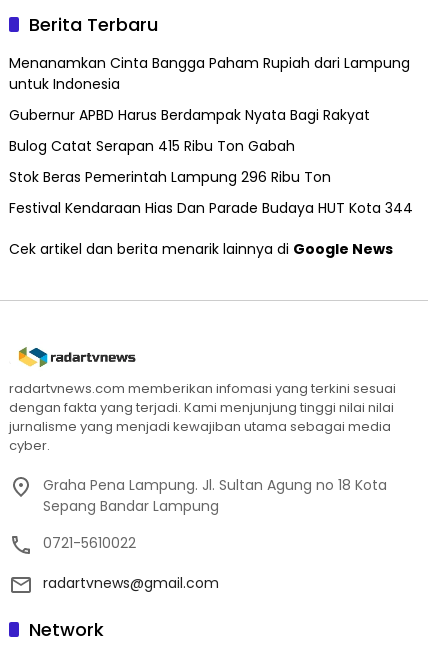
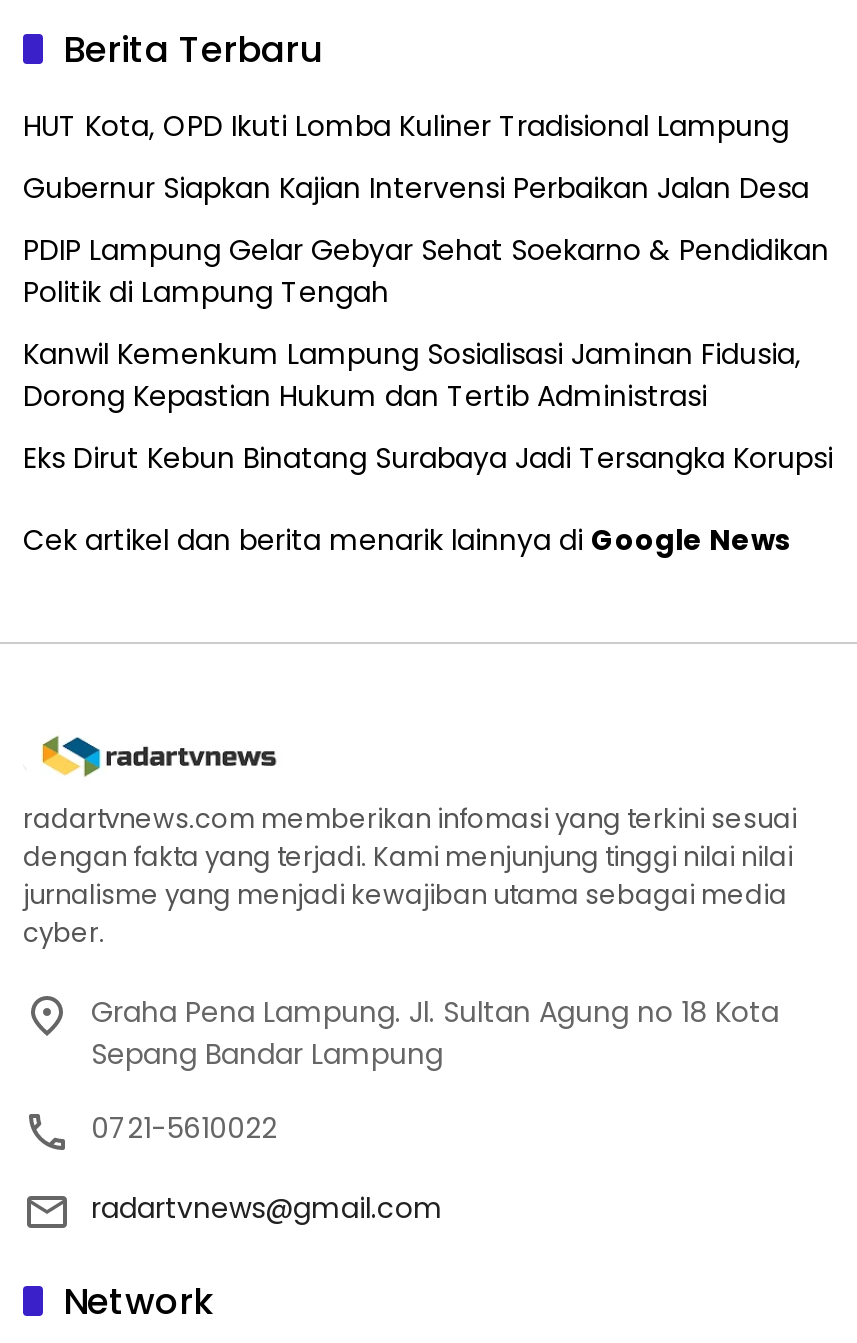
[9,53,410,94] Menanamkan Cinta Bangga Paham Rupiah dari Lampung | untuk Indonesia -> [23,105,789,145] HUT Kota, OPD Ikuti Lomba Kuliner Tradisional Lampung
[9,105,370,125] Gubernur APBD Harus Berdampak Nyata Bagi Rakyat -> [23,167,809,207] Gubernur Siapkan Kajian Intervensi Perbaikan Jalan Desa
[9,136,295,156] Bulog Catat Serapan 415 Ribu Ton Gabah -> [23,229,829,311] PDIP Lampung Gelar Gebyar Sehat Soekarno & Pendidikan | Politik di Lampung Tengah
[9,167,331,187] Stok Beras Pemerintah Lampung 296 Ribu Ton -> [23,333,801,415] Kanwil Kemenkum Lampung Sosialisasi Jaminan Fidusia, | Dorong Kepastian Hukum dan Tertib Administrasi
[9,198,413,218] Festival Kendaraan Hias Dan Parade Budaya HUT Kota 344 -> [23,437,833,477] Eks Dirut Kebun Binatang Surabaya Jadi Tersangka Korupsi

